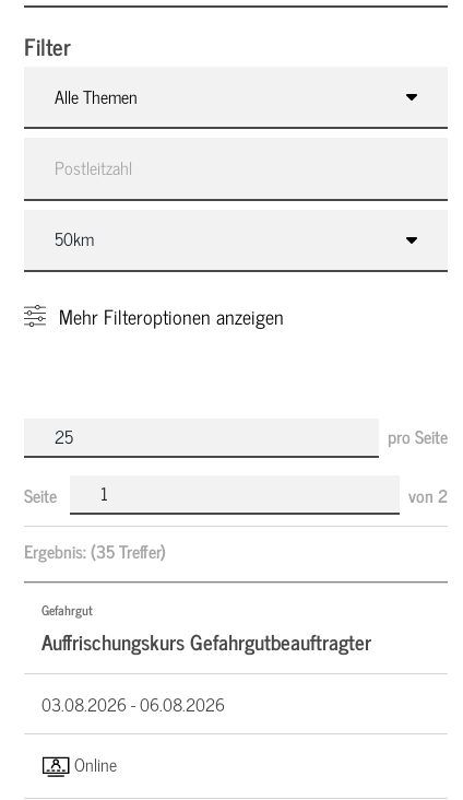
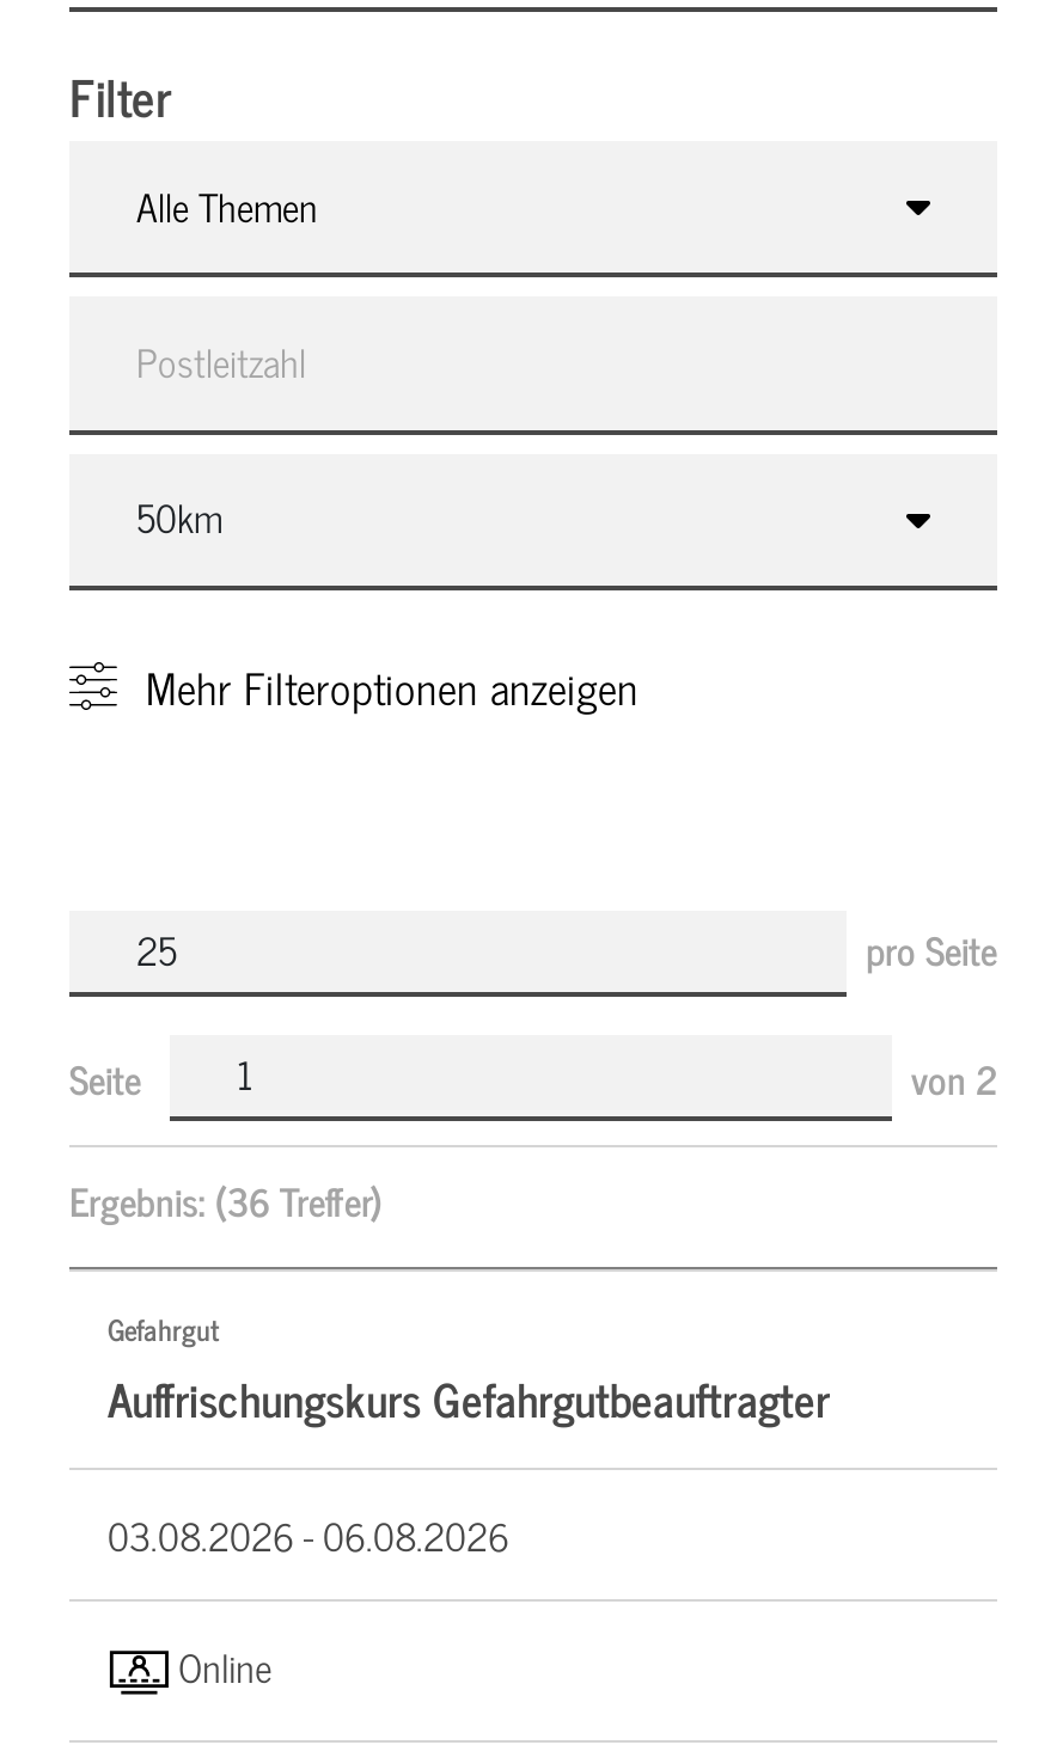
[24,536,166,565] Ergebnis: (35 Treffer) -> [69,1168,383,1230] Ergebnis: (36 Treffer)

